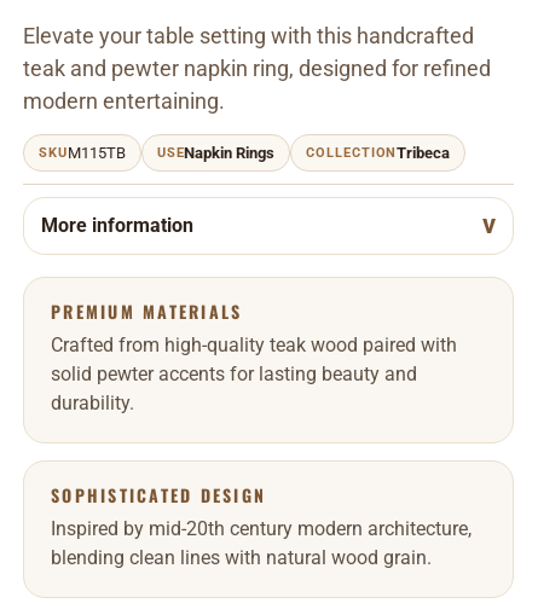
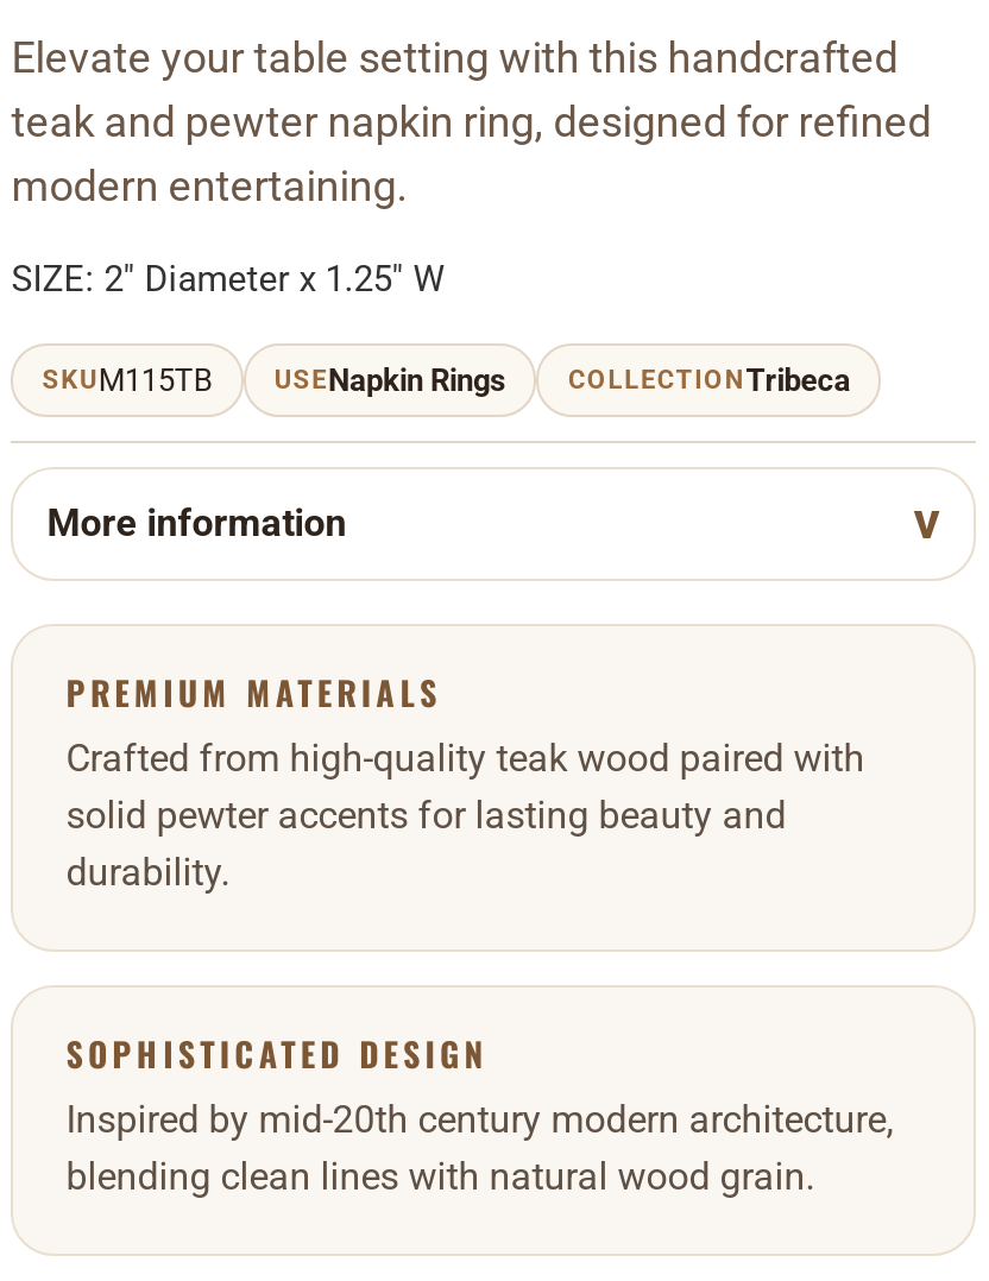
none -> [11,257,444,300] SIZE: 2" Diameter x 1.25" W

